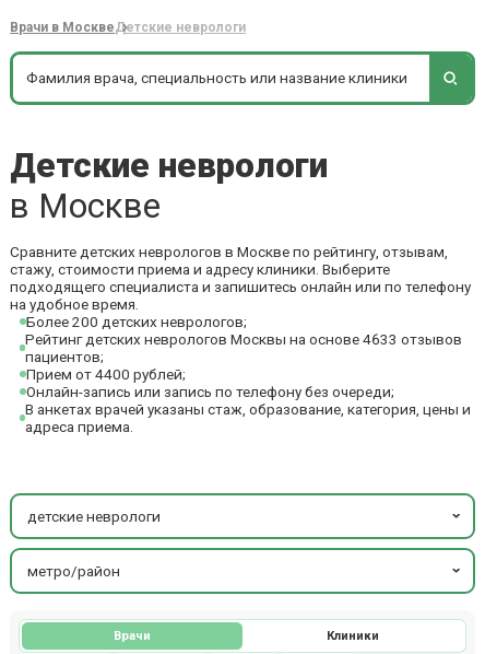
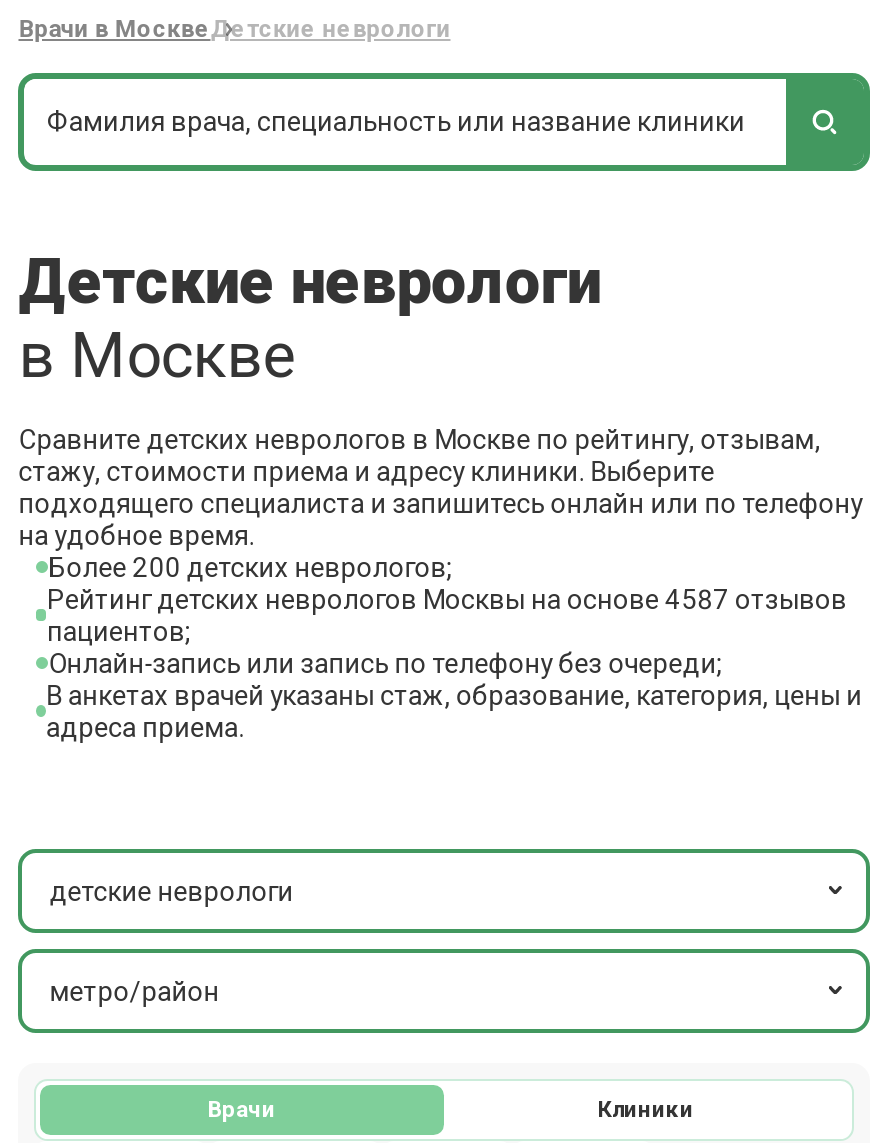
[26,330,463,348] Рейтинг детских неврологов Москвы на основе 4633 отзывов -> [47,583,847,615] Рейтинг детских неврологов Москвы на основе 4587 отзывов
[26,365,186,383] Прием от 4400 рублей; -> none

